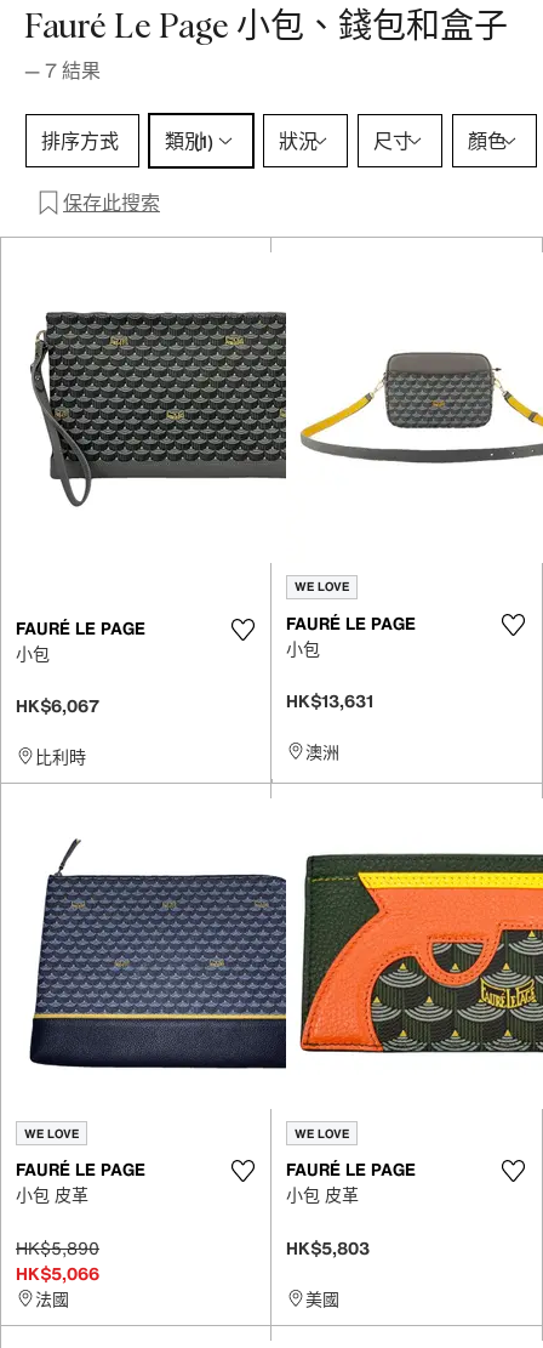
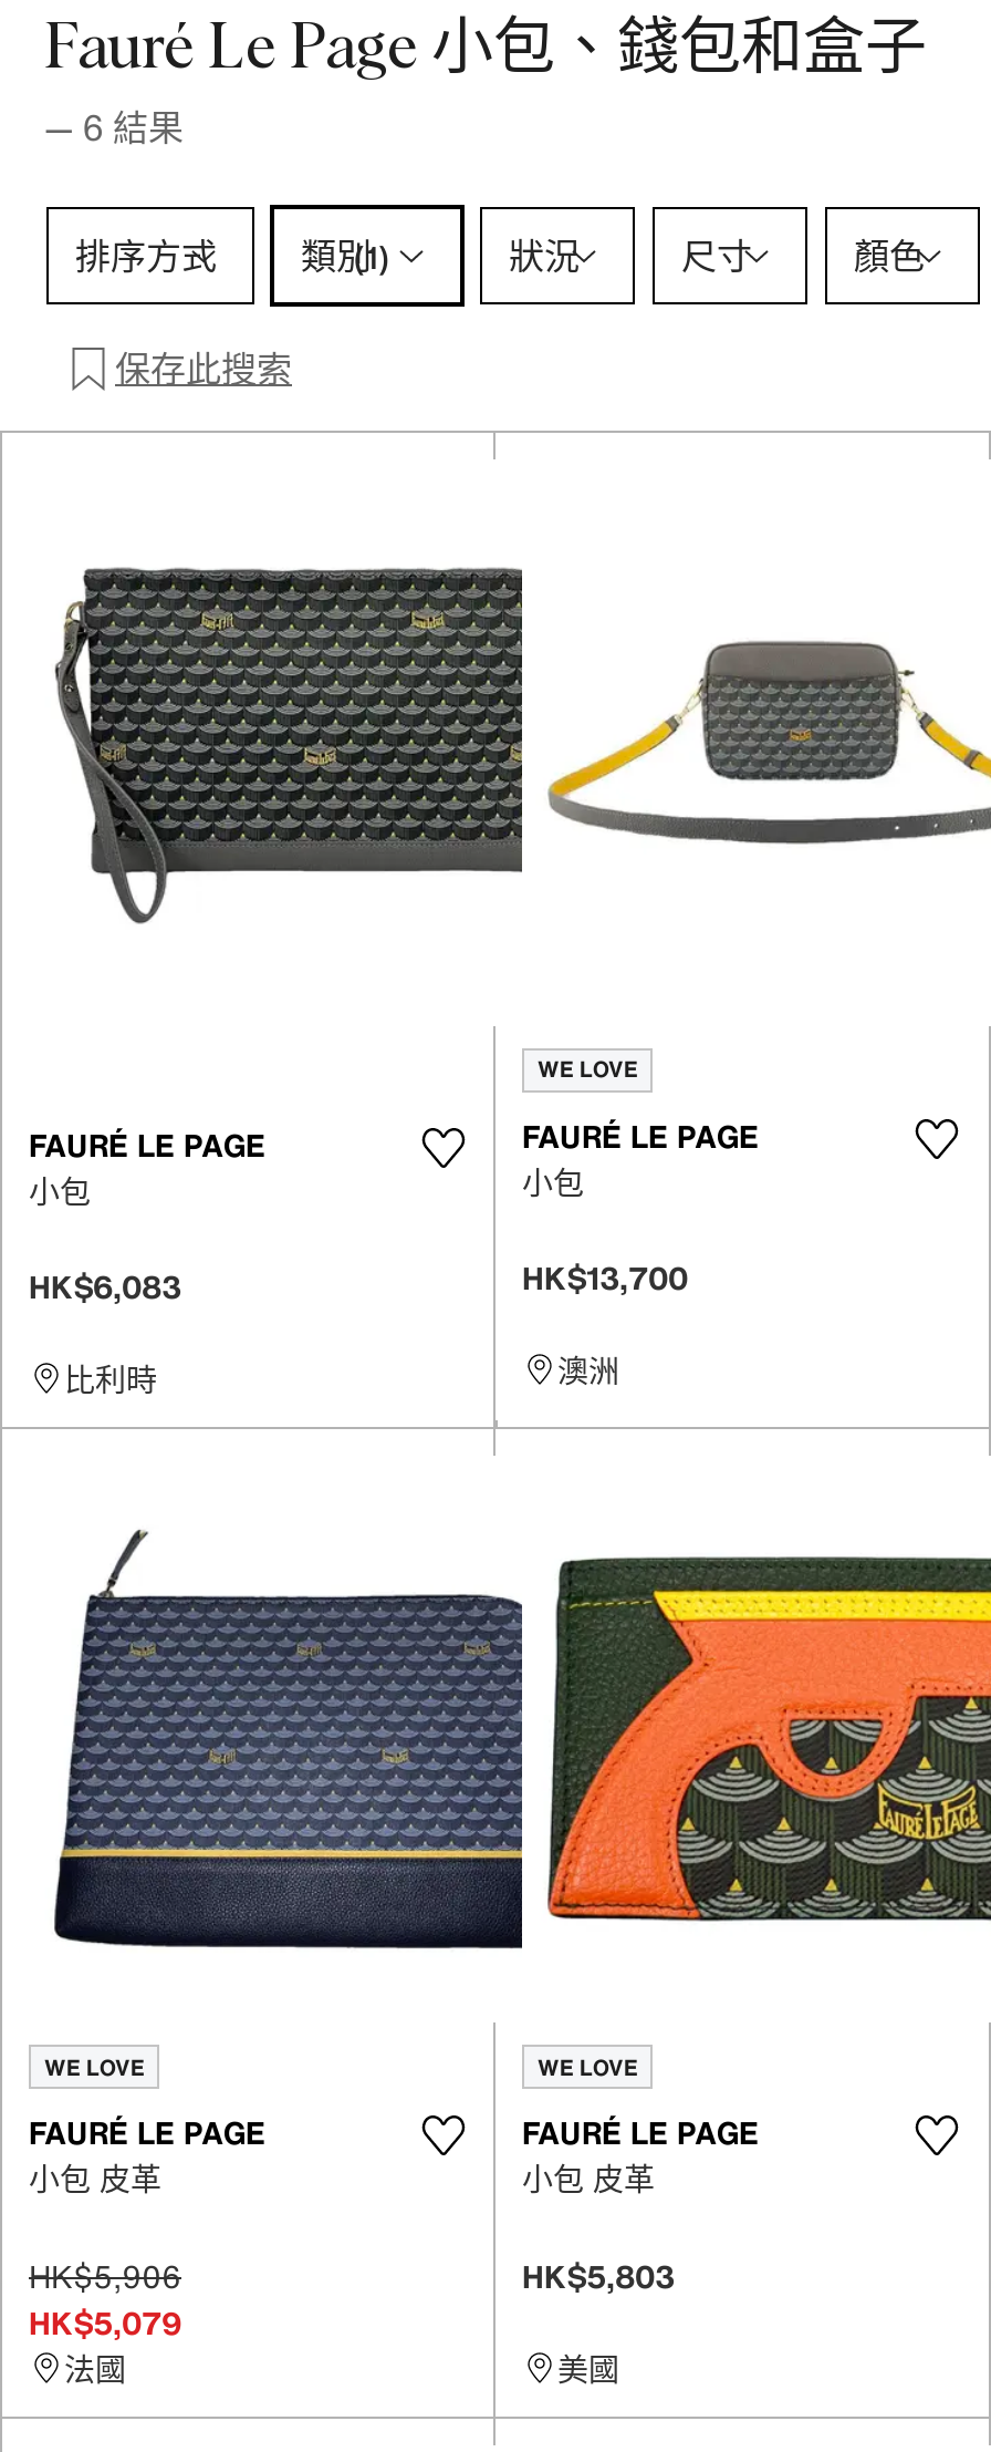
[24,56,101,85] — 7 結果 -> [44,101,184,154] — 6 結果
[16,693,99,718] HK$6,067 -> [29,1263,181,1309] HK$6,083
[286,688,373,713] HK$13,631 -> [522,1254,688,1301] HK$13,700
[16,1235,99,1286] HK$5,890 | HK$5,066 -> [29,2252,181,2345] HK$5,906 | HK$5,079

